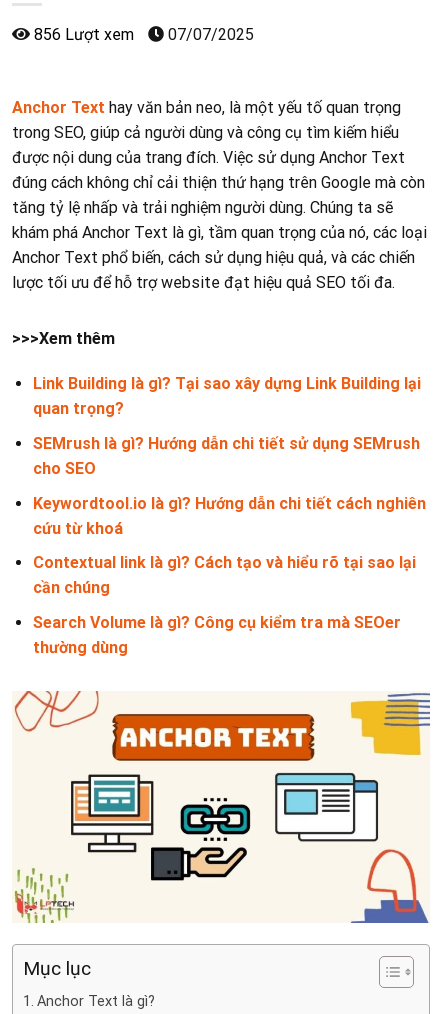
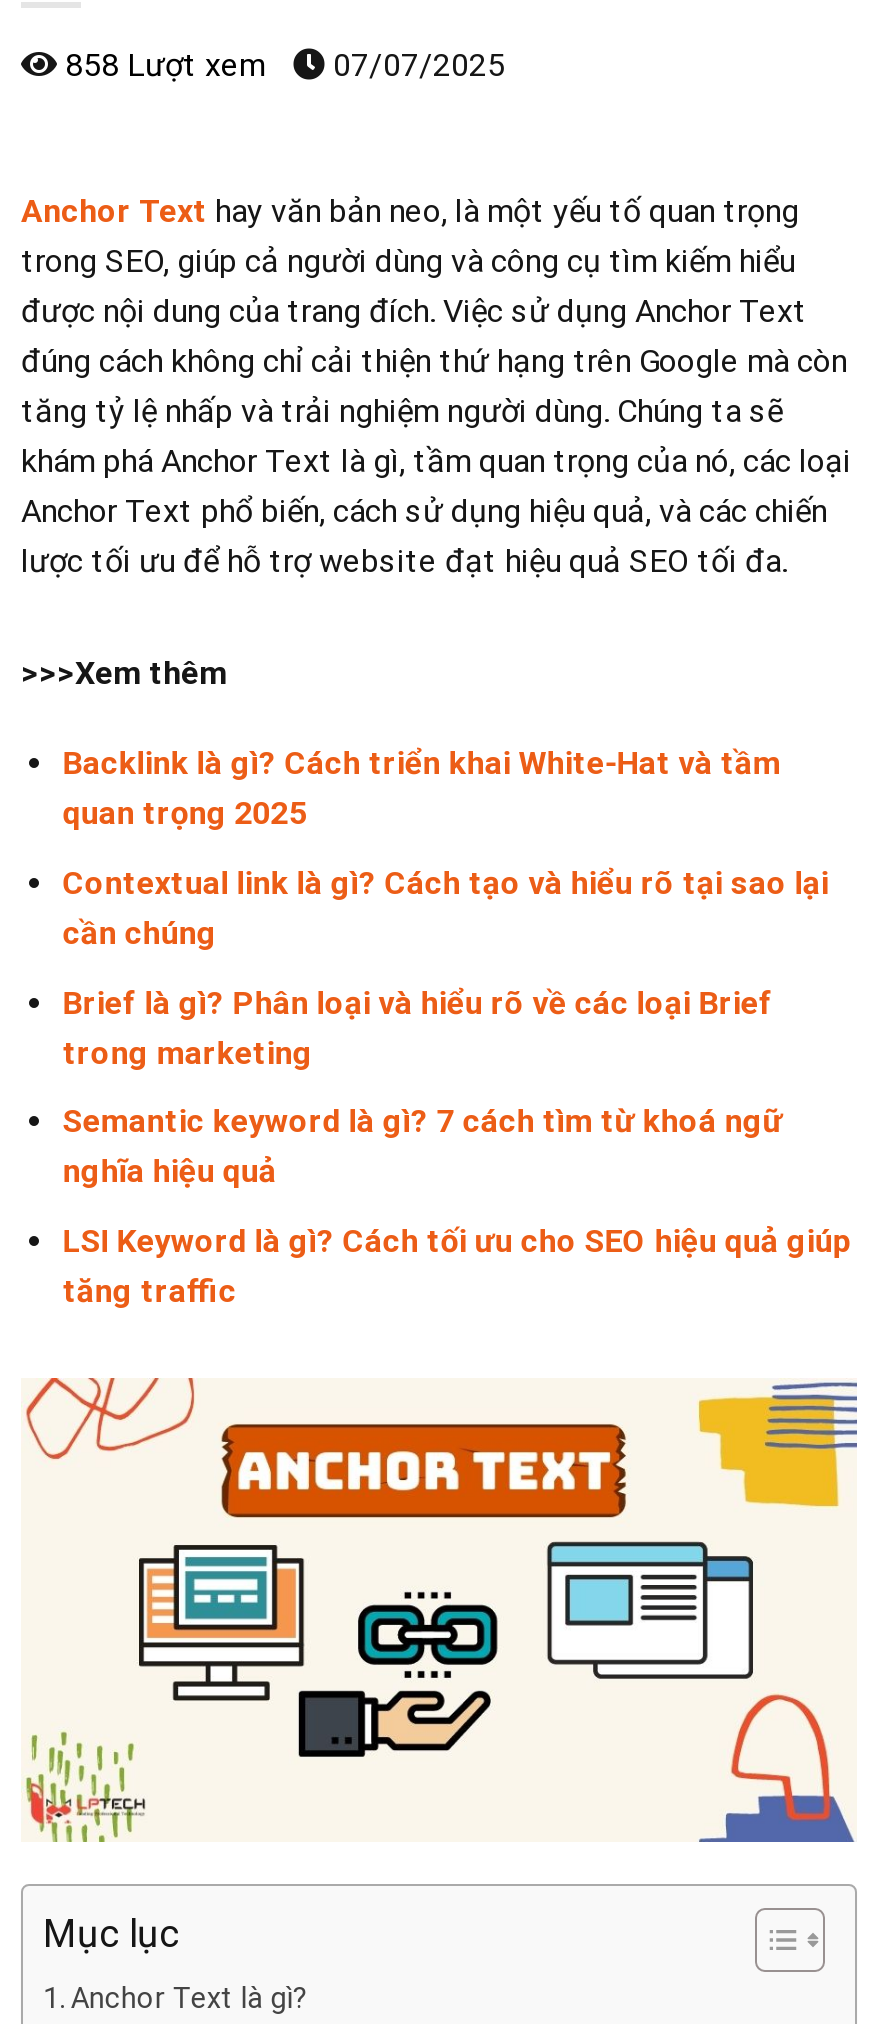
[34,25,254,44] 856 Lượt xem 07/07/2025 -> [65,46,505,84] 858 Lượt xem 07/07/2025
[33,374,426,538] Link Building là gì? Tại sao xây dựng Link Building lại | quan trọng? | SEMrush là gì? Hướng dẫn chi tiết sử dụng SEMrush | cho SEO | Keywordtool.io là gì? Hướng dẫn chi tiết cách nghiên | cứu từ khoá -> [63,745,781,833] Backlink là gì? Cách triển khai White-Hat và tầm | quan trọng 2025
moved [33,553,416,597] -> [63,864,829,952]: Contextual link là gì? Cách tạo và hiểu rõ tại sao lại | cần chúng
[33,613,401,657] Search Volume là gì? Công cụ kiểm tra mà SEOer | thường dùng -> [63,983,851,1310] Brief là gì? Phân loại và hiểu rõ về các loại Brief | trong marketing | Semantic keyword là gì? 7 cách tìm từ khoá ngữ | nghĩa hiệu quả | LSI Keyword là gì? Cách tối ưu cho SEO hiệu quả giúp | tăng traffic

